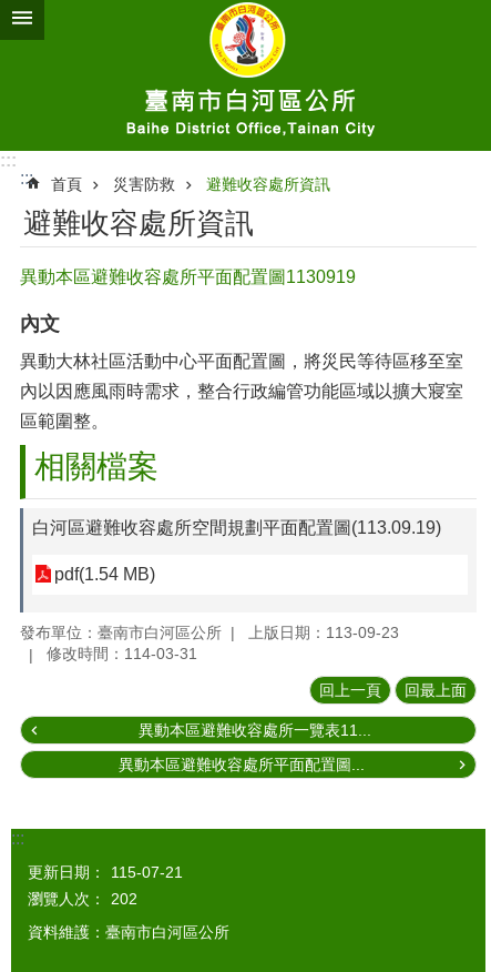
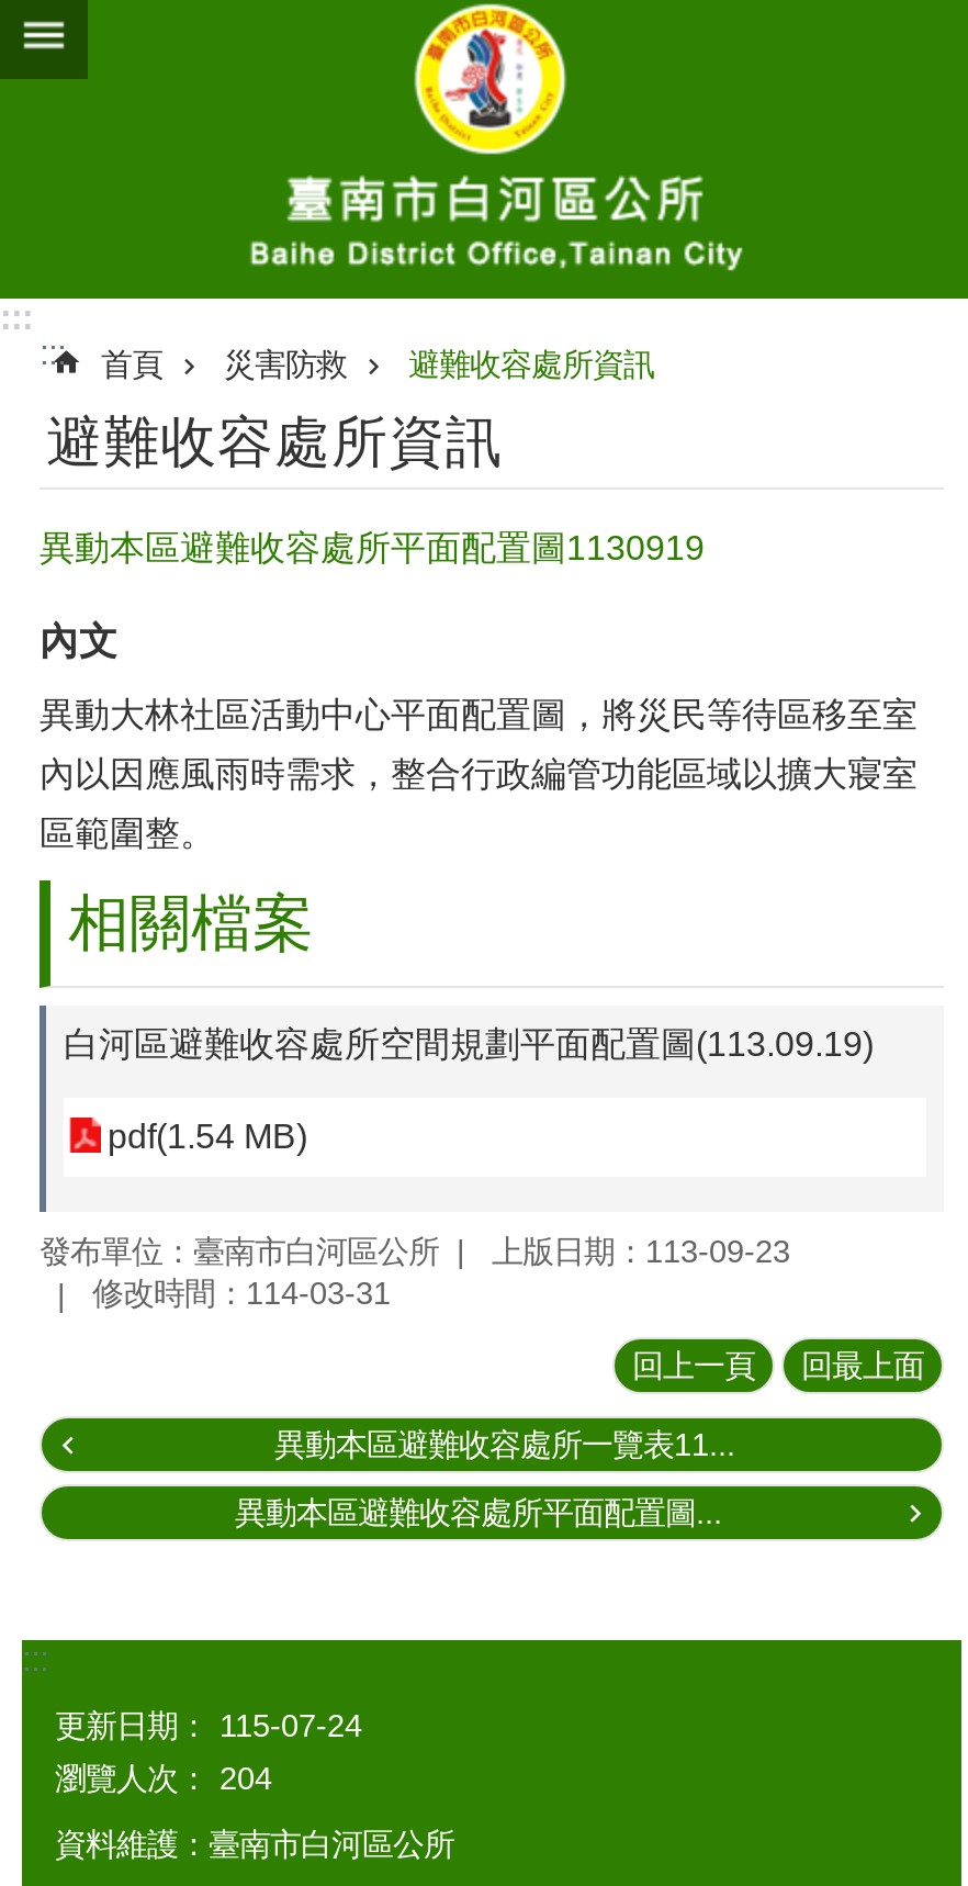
[28,864,183,881] 更新日期： 115-07-21 -> [55,1709,362,1744] 更新日期： 115-07-24
[28,890,137,908] 瀏覽人次： 202 -> [55,1762,272,1797] 瀏覽人次： 204

